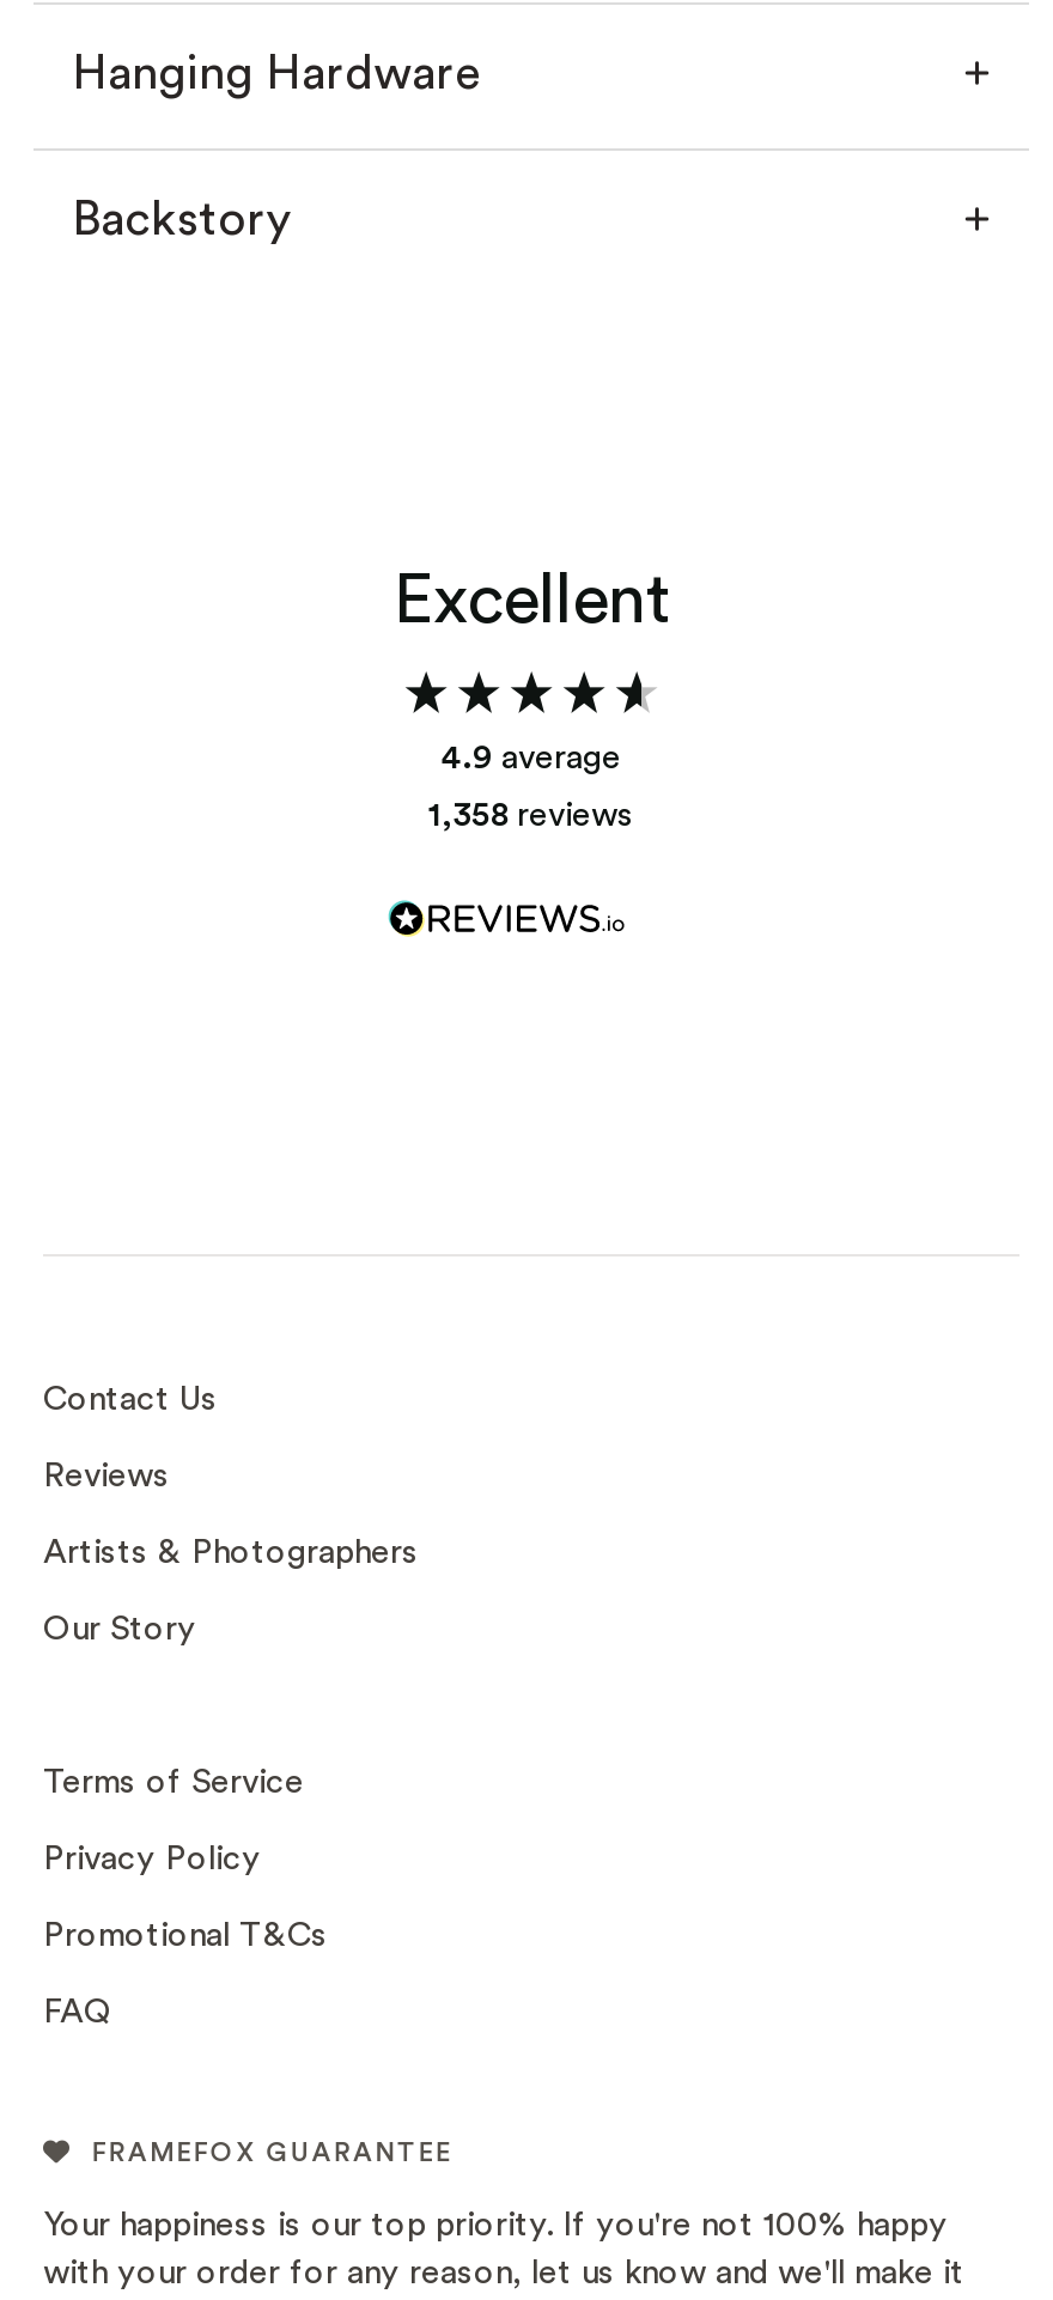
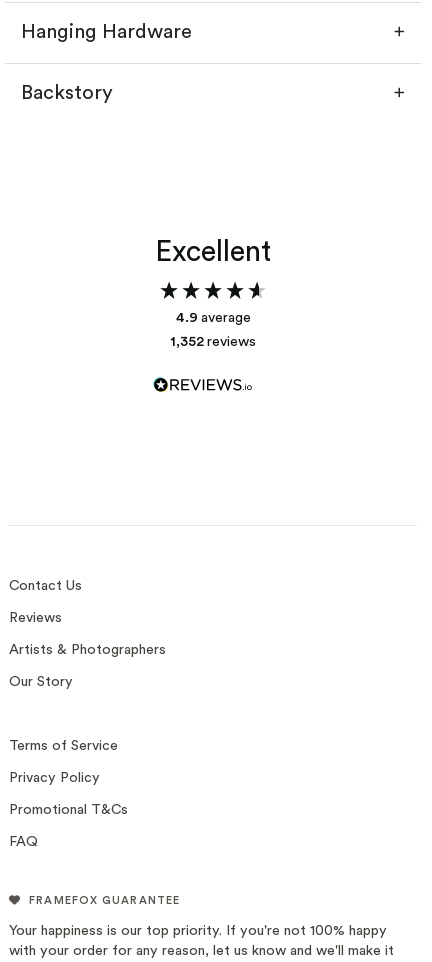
[428,800,634,836] 1,358 reviews -> [170,335,256,350] 1,352 reviews

